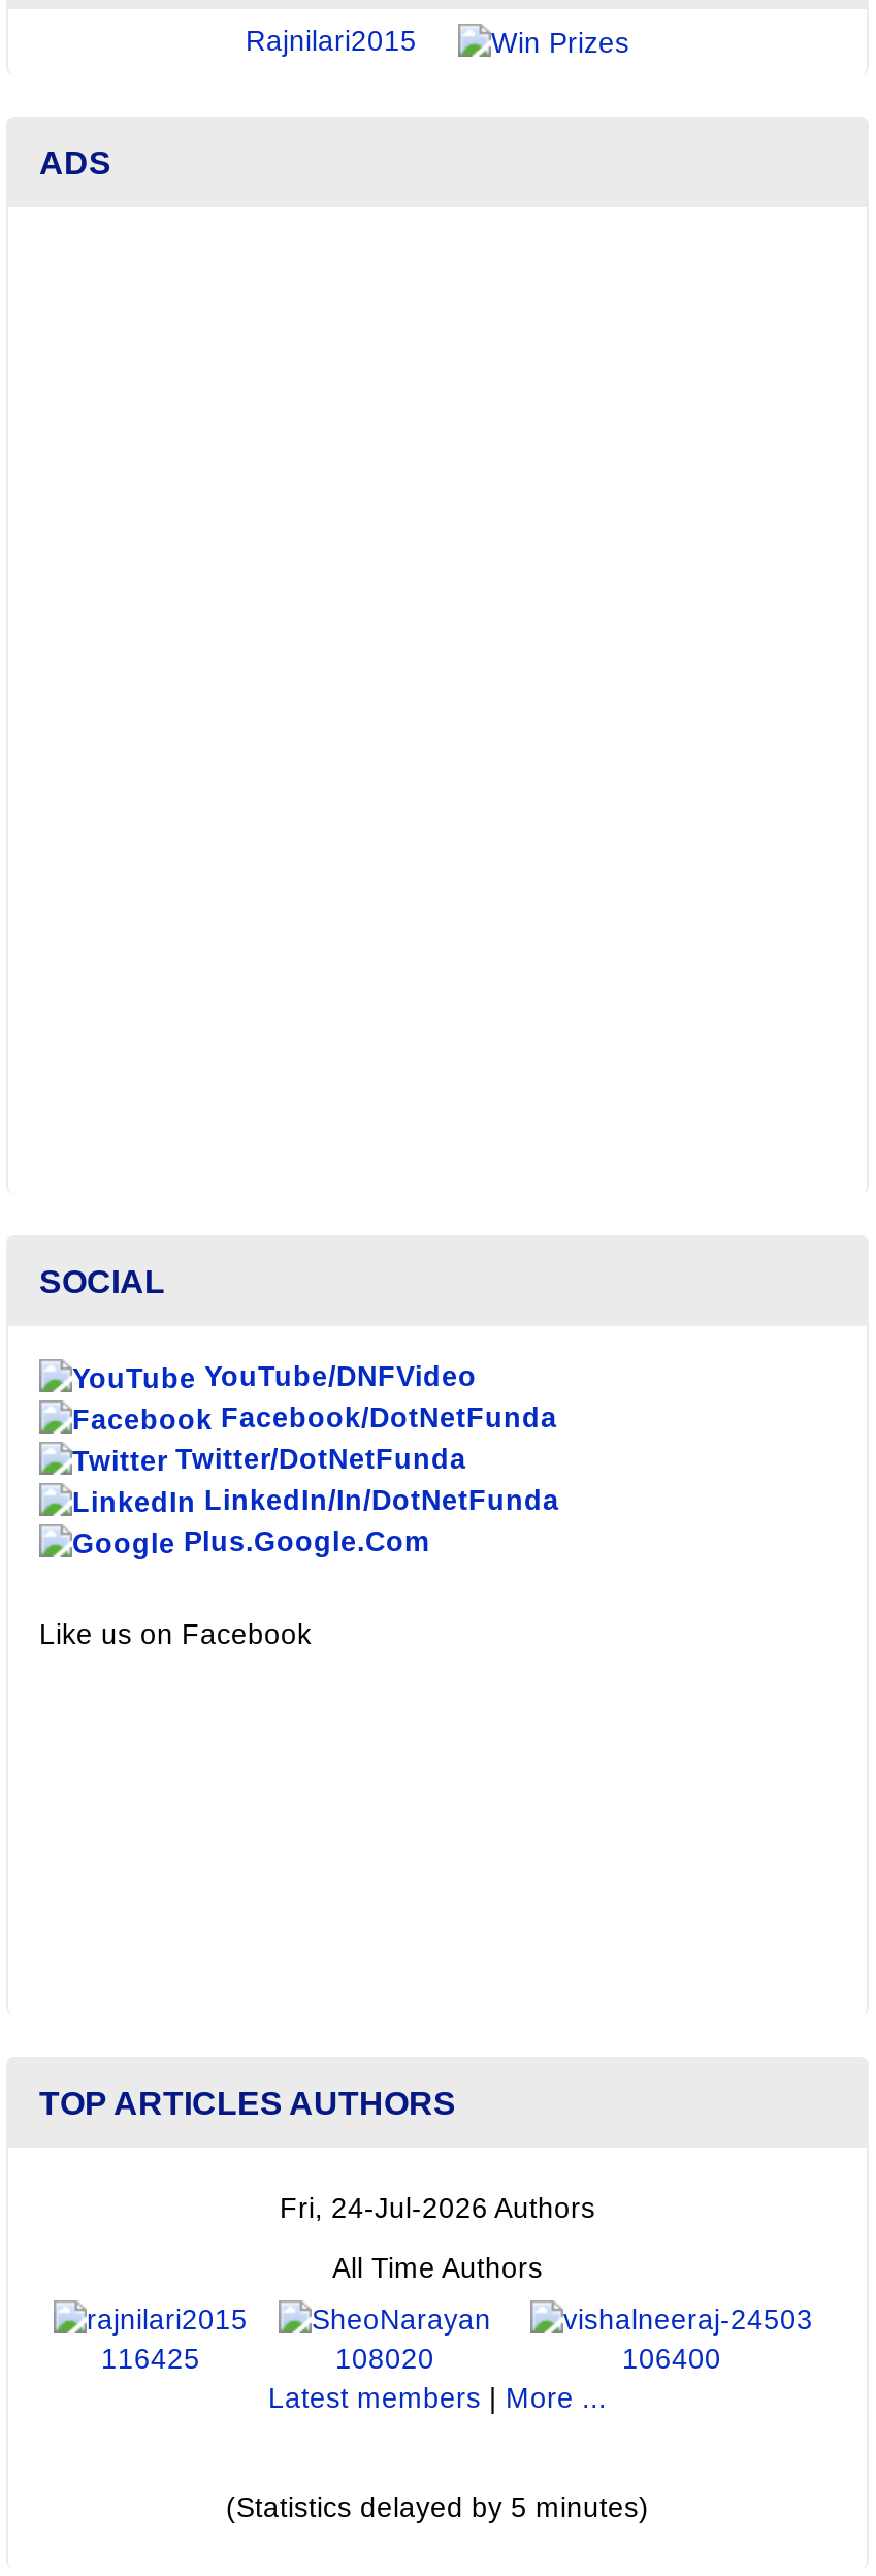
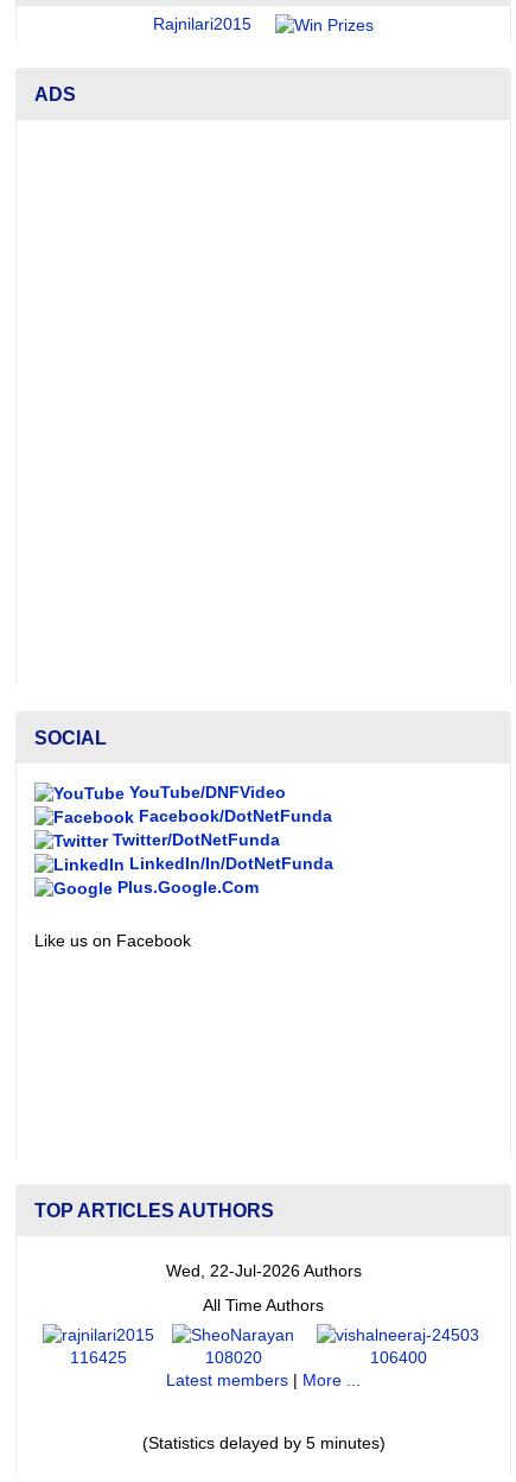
[280,2192,595,2223] Fri, 24-Jul-2026 Authors -> [165,1262,361,1280] Wed, 22-Jul-2026 Authors

